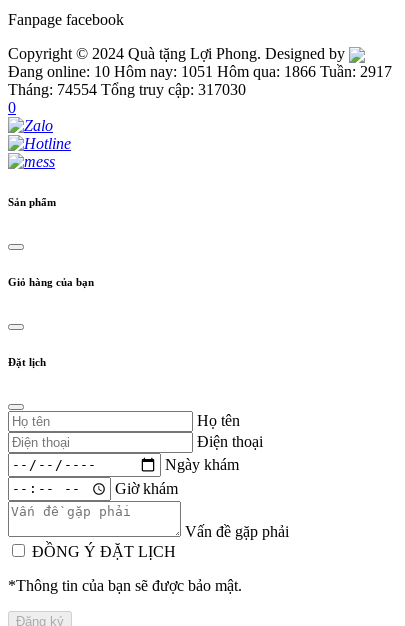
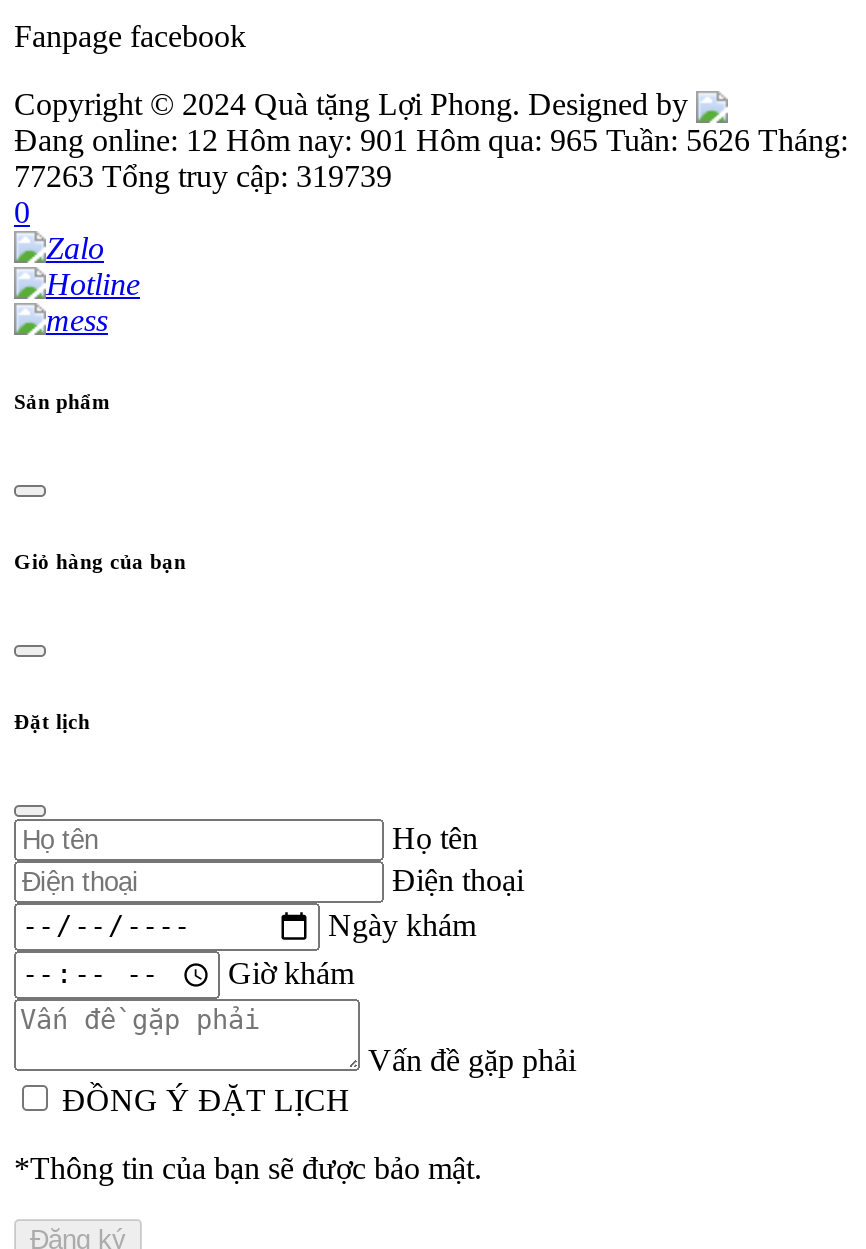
[8,63,392,98] Đang online: 10 Hôm nay: 1051 Hôm qua: 1866 Tuần: 2917 | Tháng: 74554 Tổng truy cập: 317030 -> [14,123,848,193] Đang online: 12 Hôm nay: 901 Hôm qua: 965 Tuần: 5626 Tháng: | 77263 Tổng truy cập: 319739

